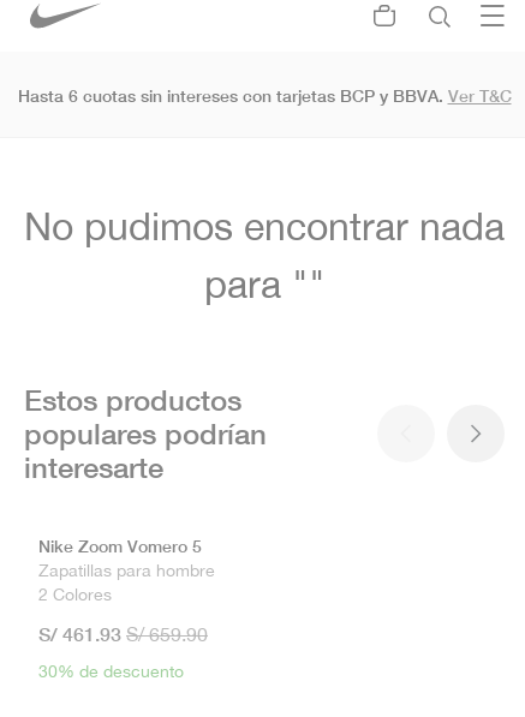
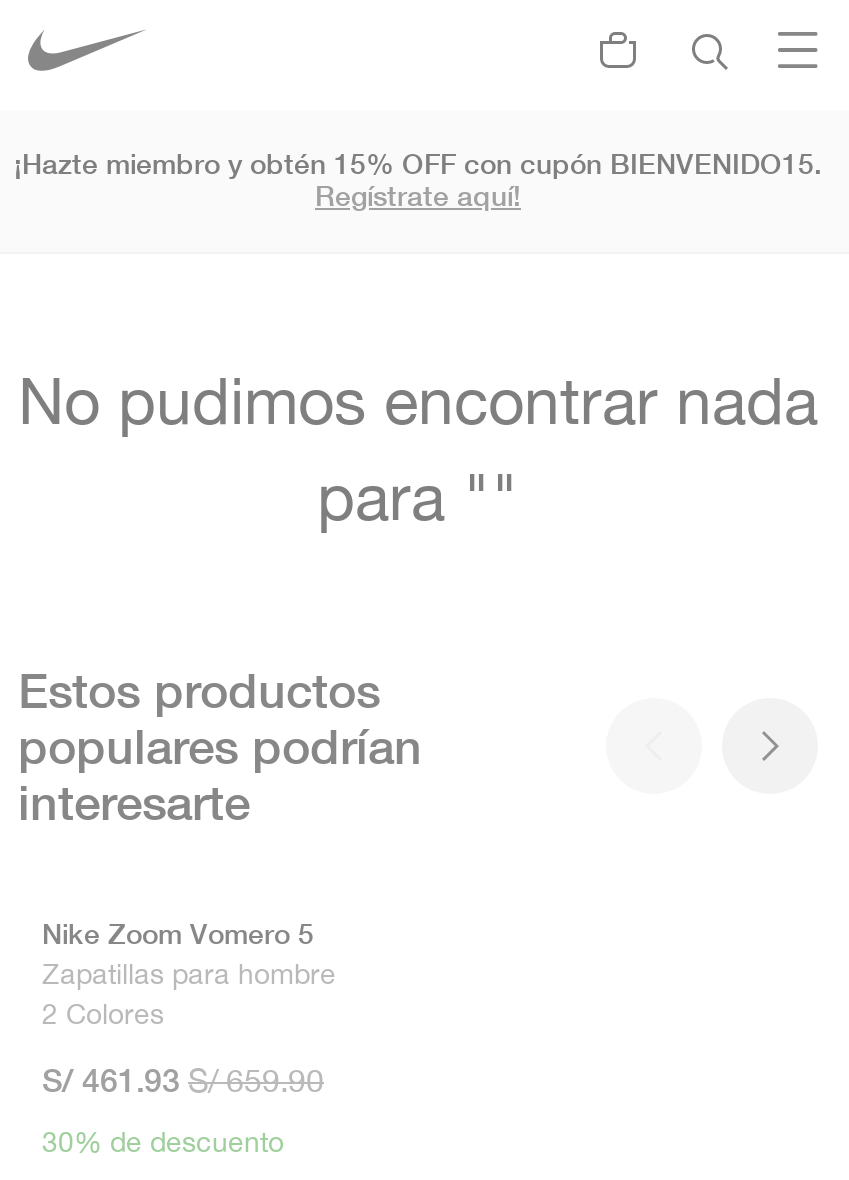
[17,85,511,106] Hasta 6 cuotas sin intereses con tarjetas BCP y BBVA. Ver T&C -> [14,146,822,212] ¡Hazte miembro y obtén 15% OFF con cupón BIENVENIDO15. | Regístrate aquí!

